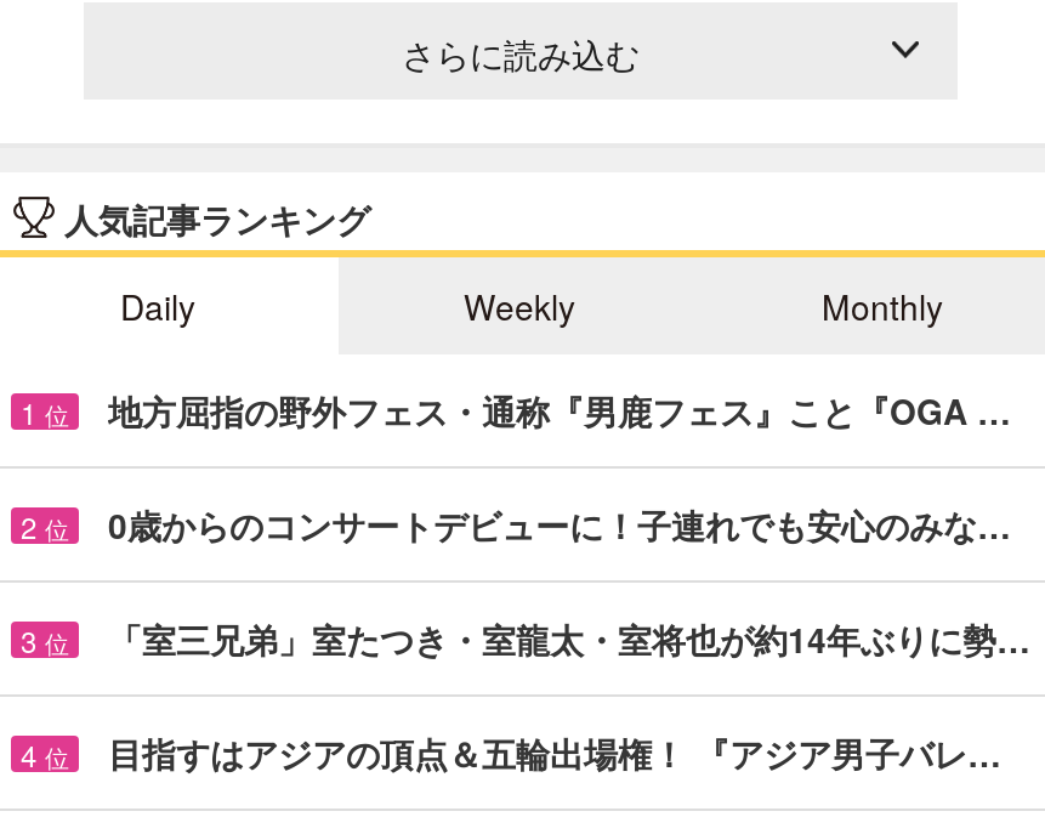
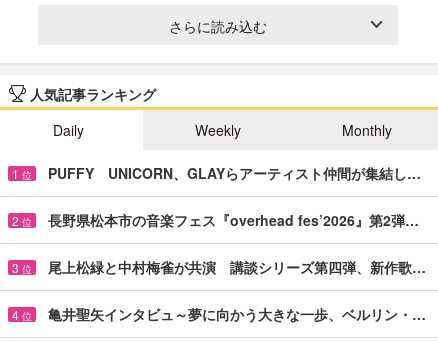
[108,386,1011,434] 地方屈指の野外フェス・通称『男鹿フェス』こと『OGA … -> [48,163,421,183] PUFFY UNICORN、GLAYらアーティスト仲間が集結し…
[108,500,1011,548] 0歳からのコンサートデビューに！子連れでも安心のみな… -> [48,210,419,230] 長野県松本市の音楽フェス『overhead fes’2026』第2弾…
[108,614,1030,662] 「室三兄弟」室たつき・室龍太・室将也が約14年ぶりに勢… -> [48,257,426,277] 尾上松緑と中村梅雀が共演 講談シリーズ第四弾、新作歌…
[108,728,1001,776] 目指すはアジアの頂点＆五輪出場権！ 『アジア男子バレ… -> [48,304,426,324] 亀井聖矢インタビュ～夢に向かう大きな一歩、ベルリン・…

